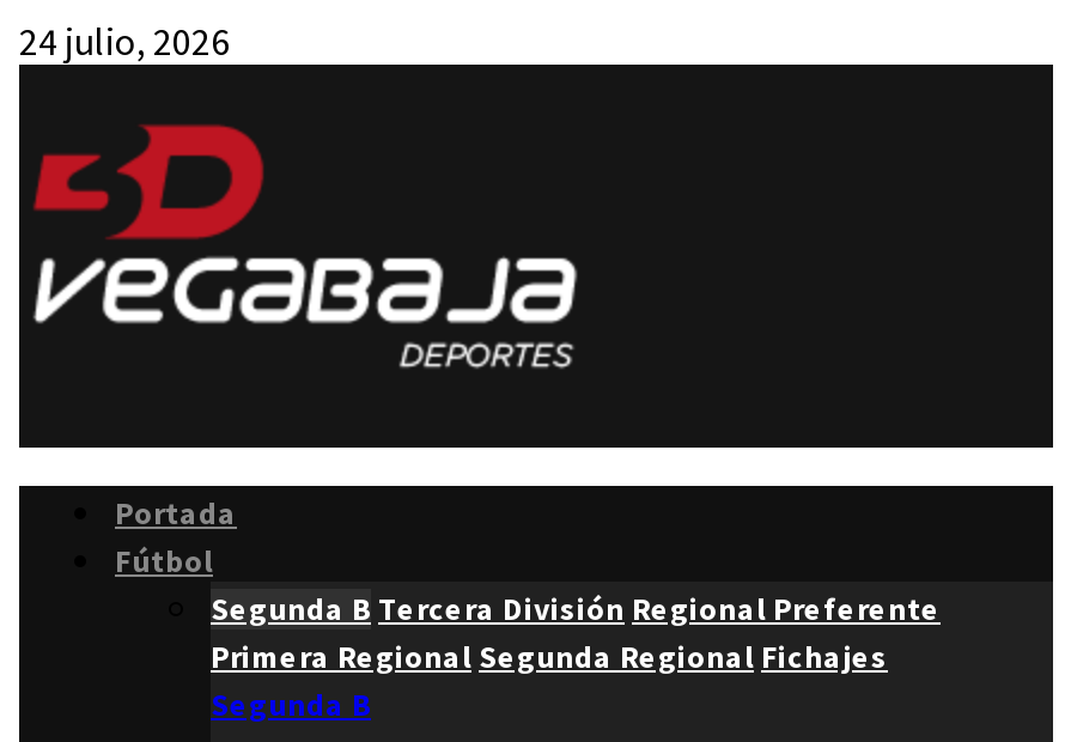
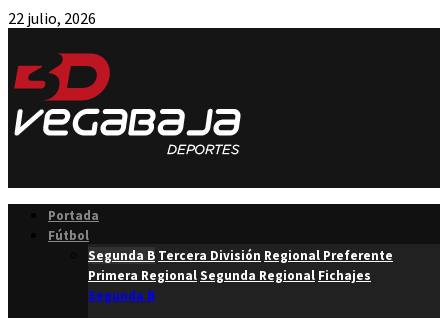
[19,17,230,65] 24 julio, 2026 -> [8,8,96,28] 22 julio, 2026

